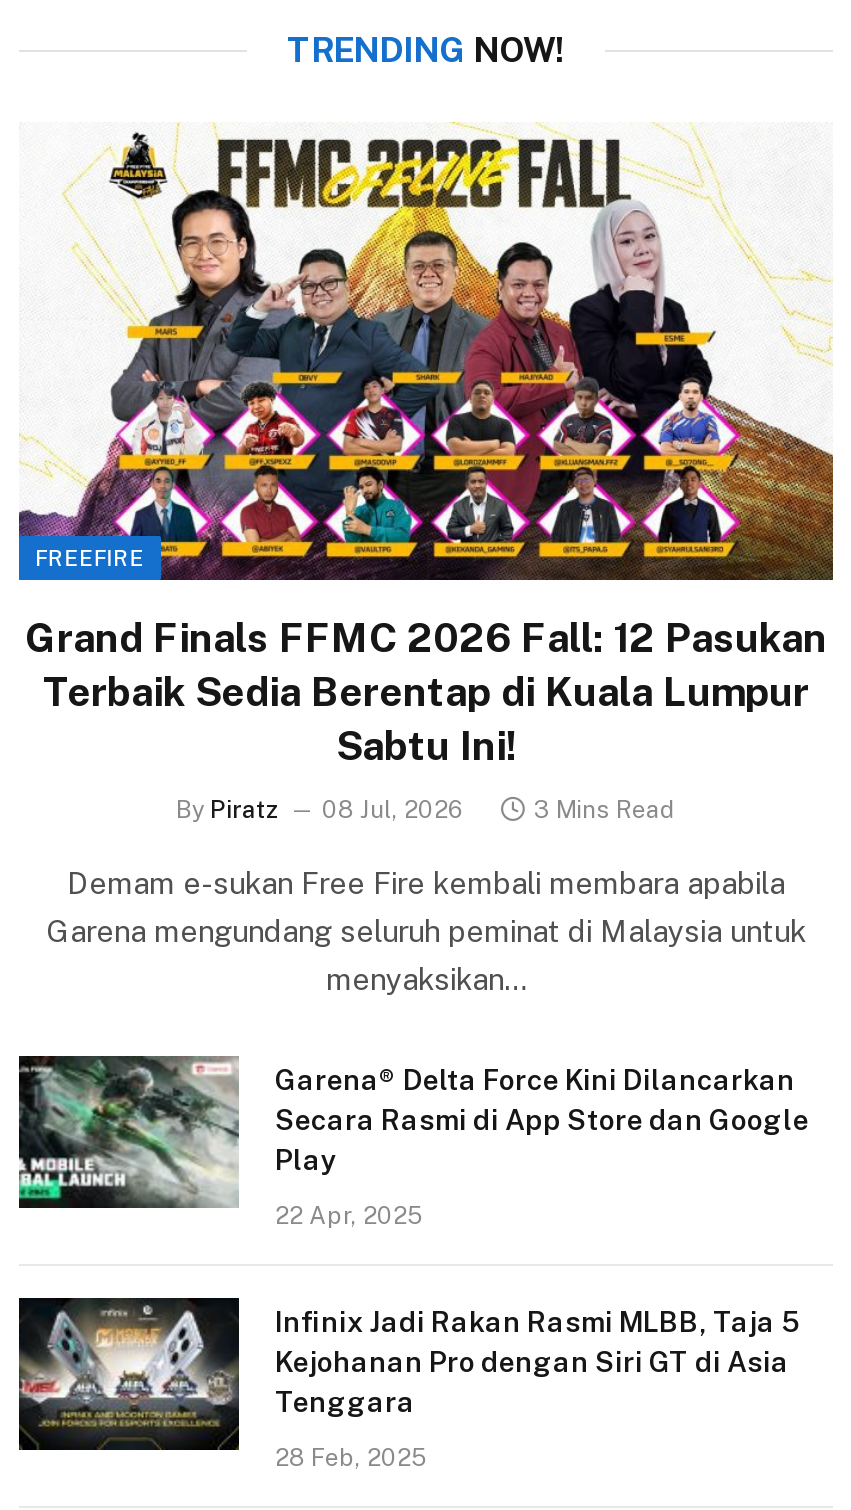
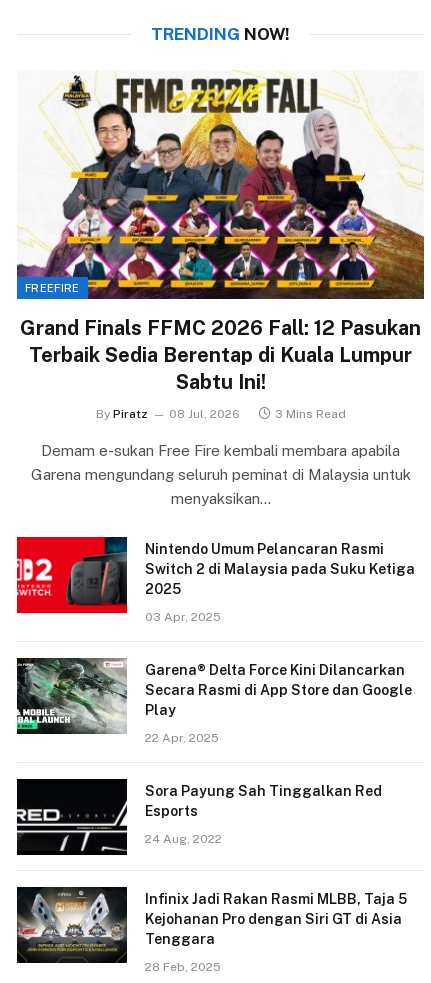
none -> [16,536,415,624] [image] | Nintendo Umum Pelancaran Rasmi | Switch 2 di Malaysia pada Suku Ketiga | 2025 | 03 Apr, 2025
none -> [17,780,382,853] [image] | Sora Payung Sah Tinggalkan Red | Esports | 24 Aug, 2022

